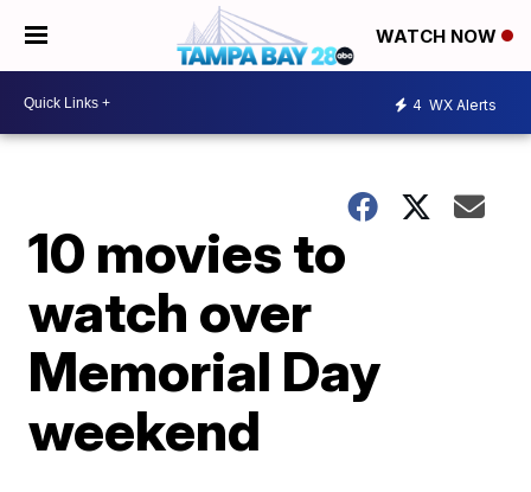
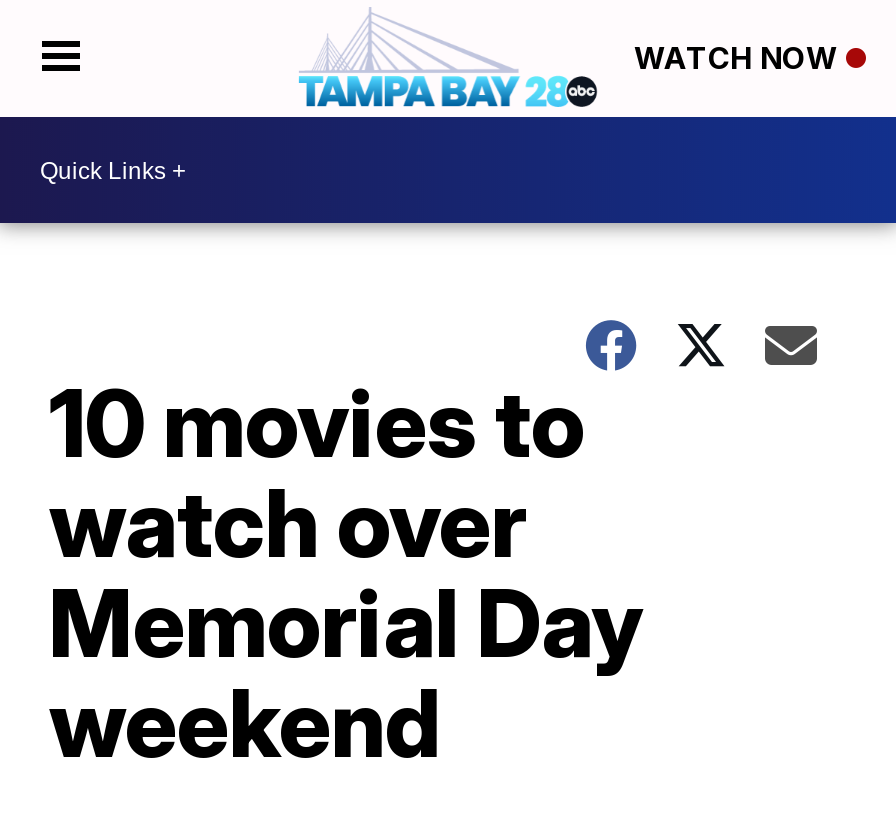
[412,95,497,113] 4 WX Alerts -> none

